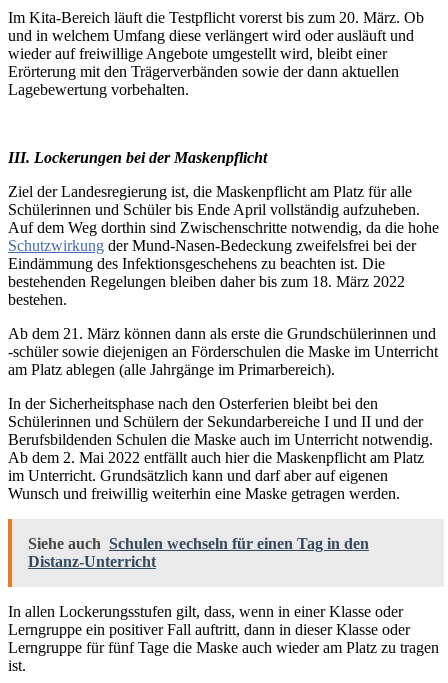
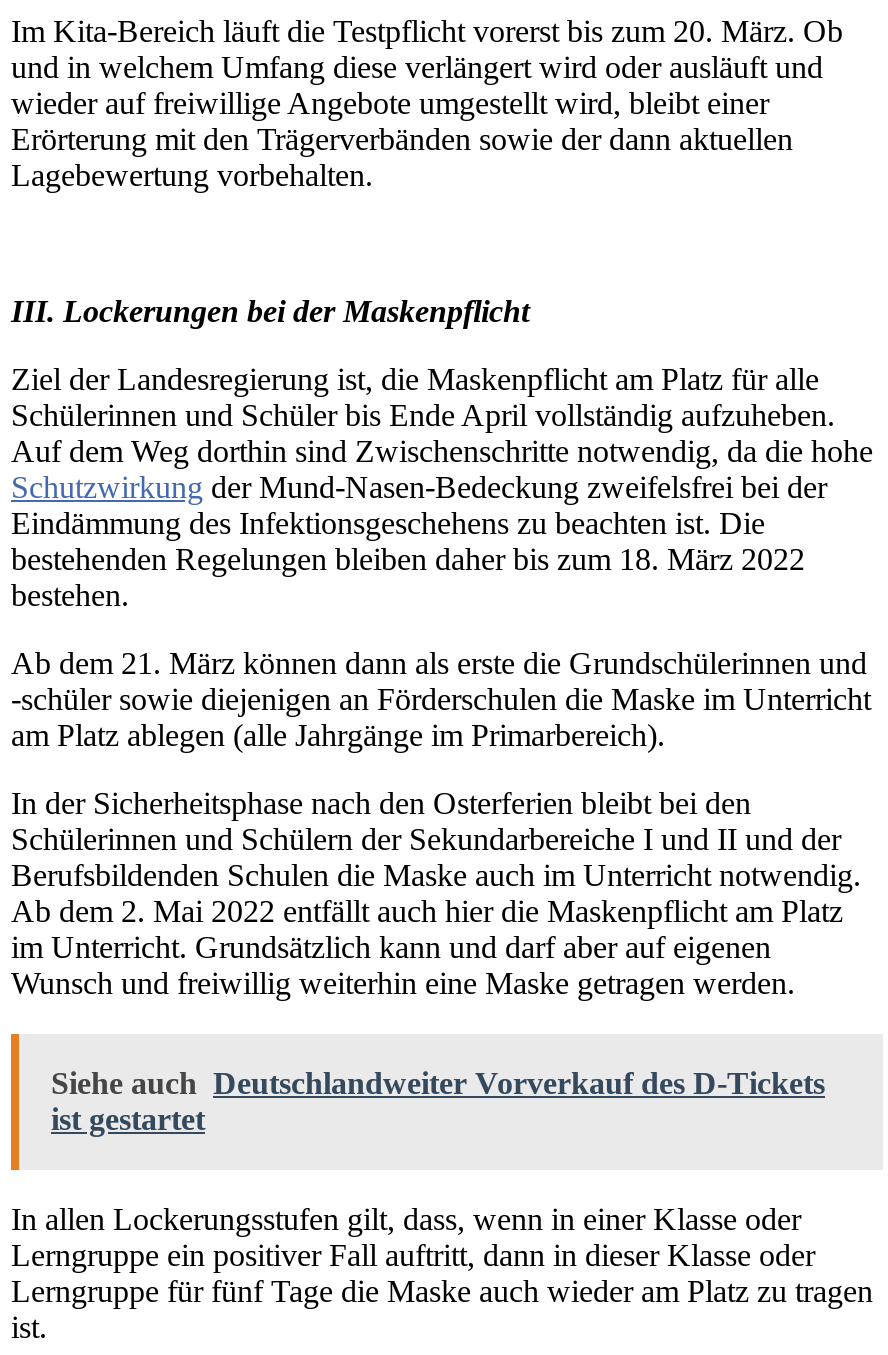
[28,535,369,570] Siehe auch Schulen wechseln für einen Tag in den | Distanz-Unterricht -> [51,1065,825,1135] Siehe auch Deutschlandweiter Vorverkauf des D-Tickets | ist gestartet

